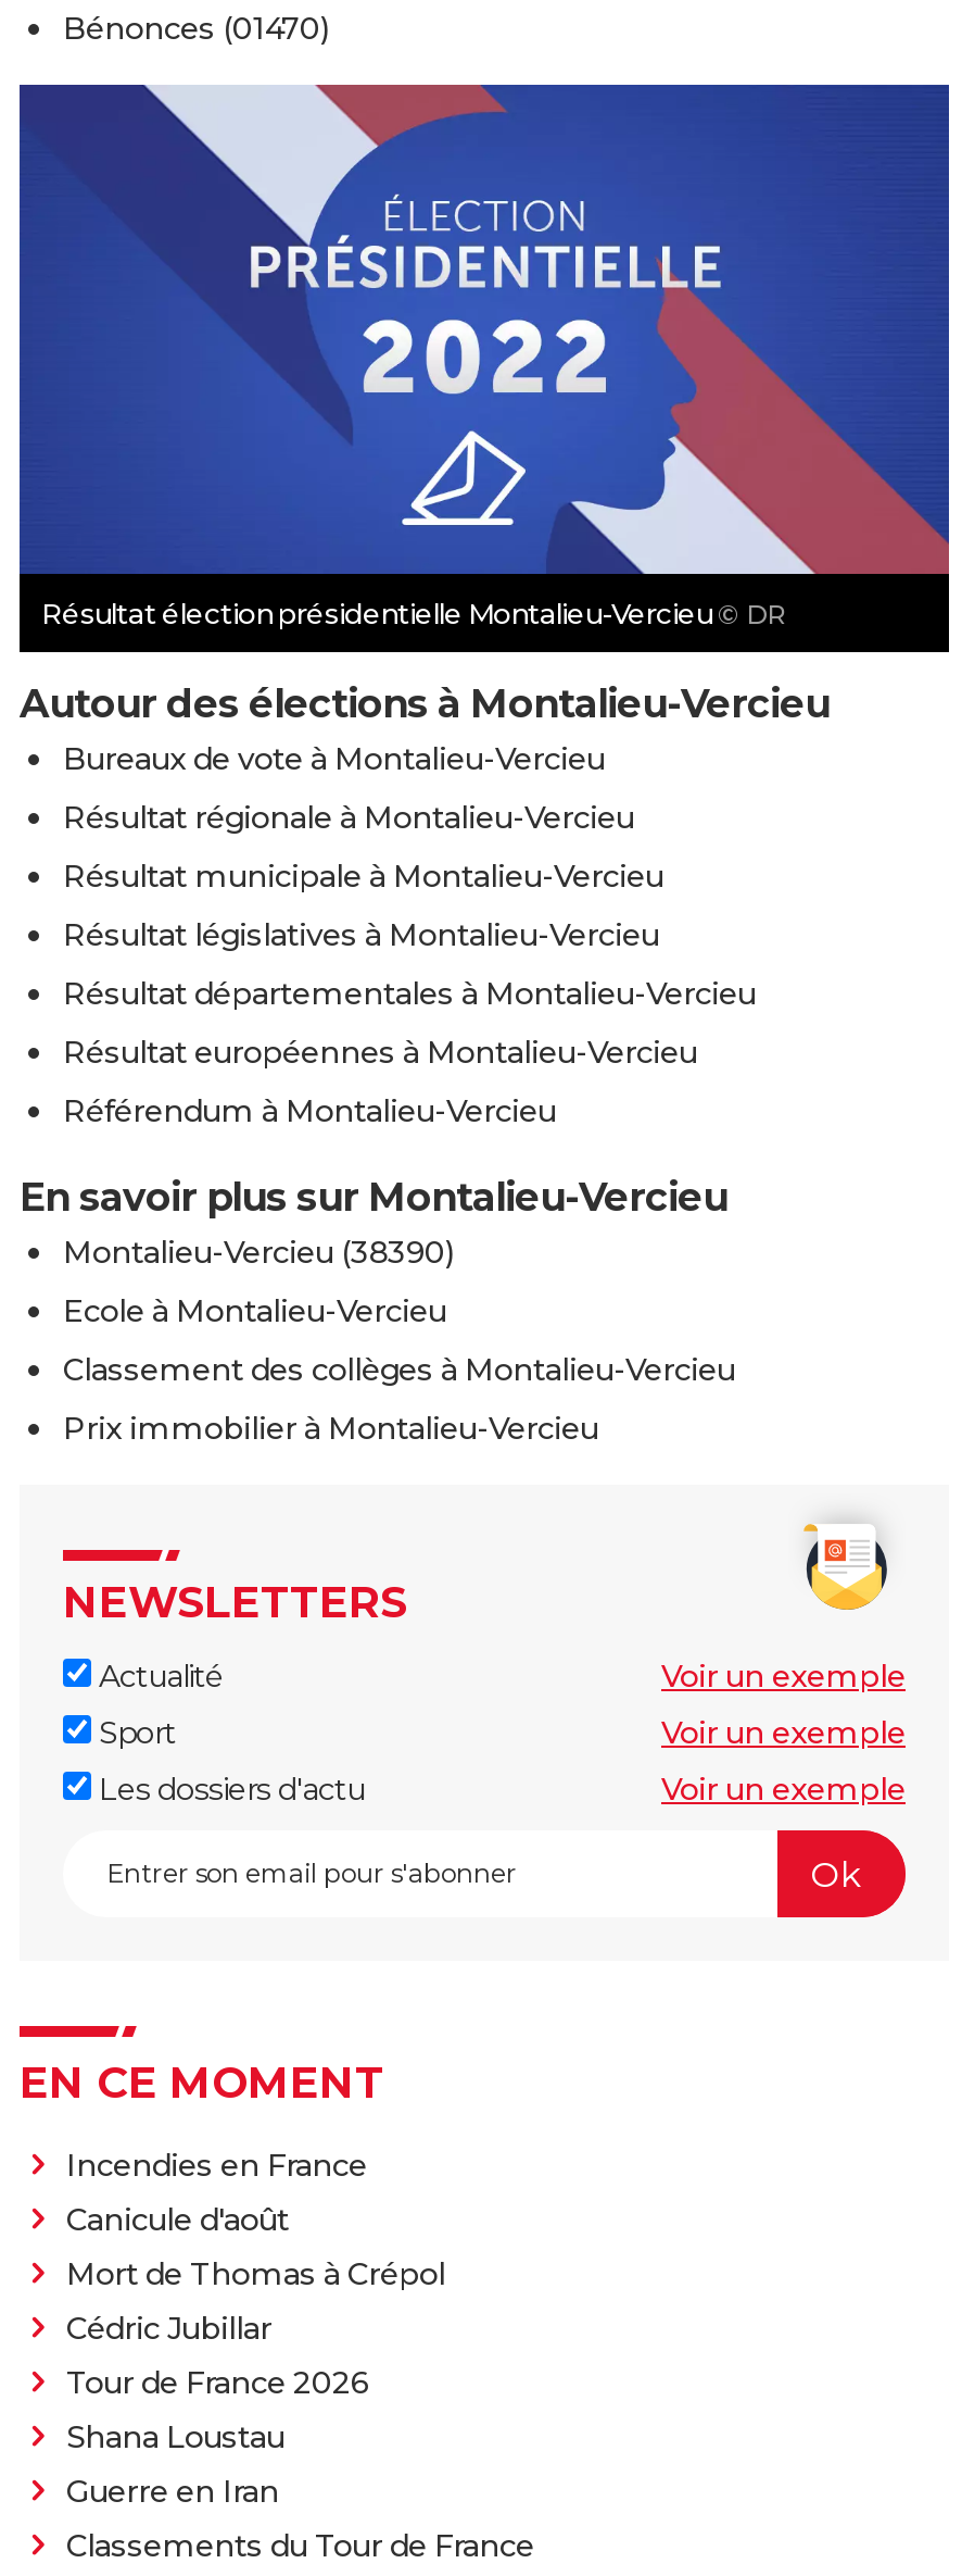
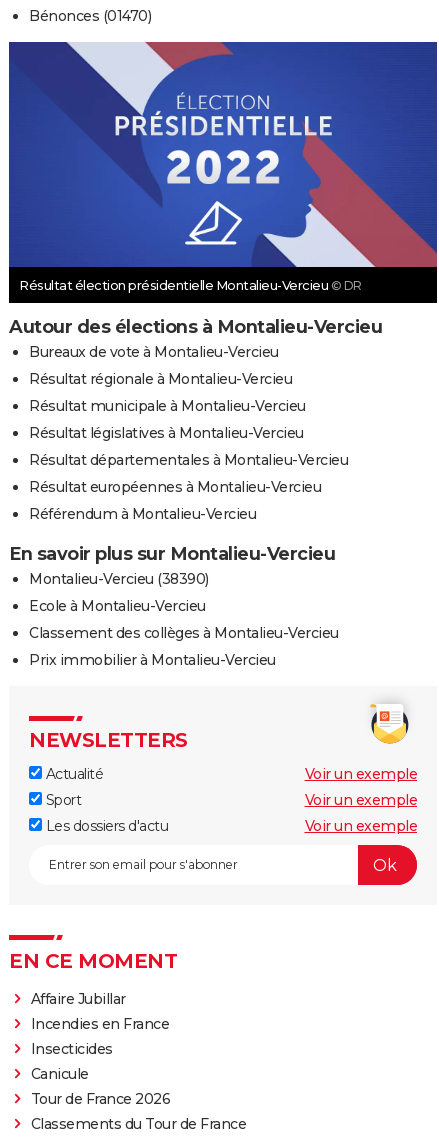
none -> [30,990,125,1008] Affaire Jubillar
moved [66,2146,367,2186] -> [30,1015,169,1033]: Incendies en France
[66,2201,445,2349] Canicule d'août | Mort de Thomas à Crépol | Cédric Jubillar -> [30,1040,112,1083] Insecticides | Canicule
[66,2418,284,2512] Shana Loustau | Guerre en Iran -> none

